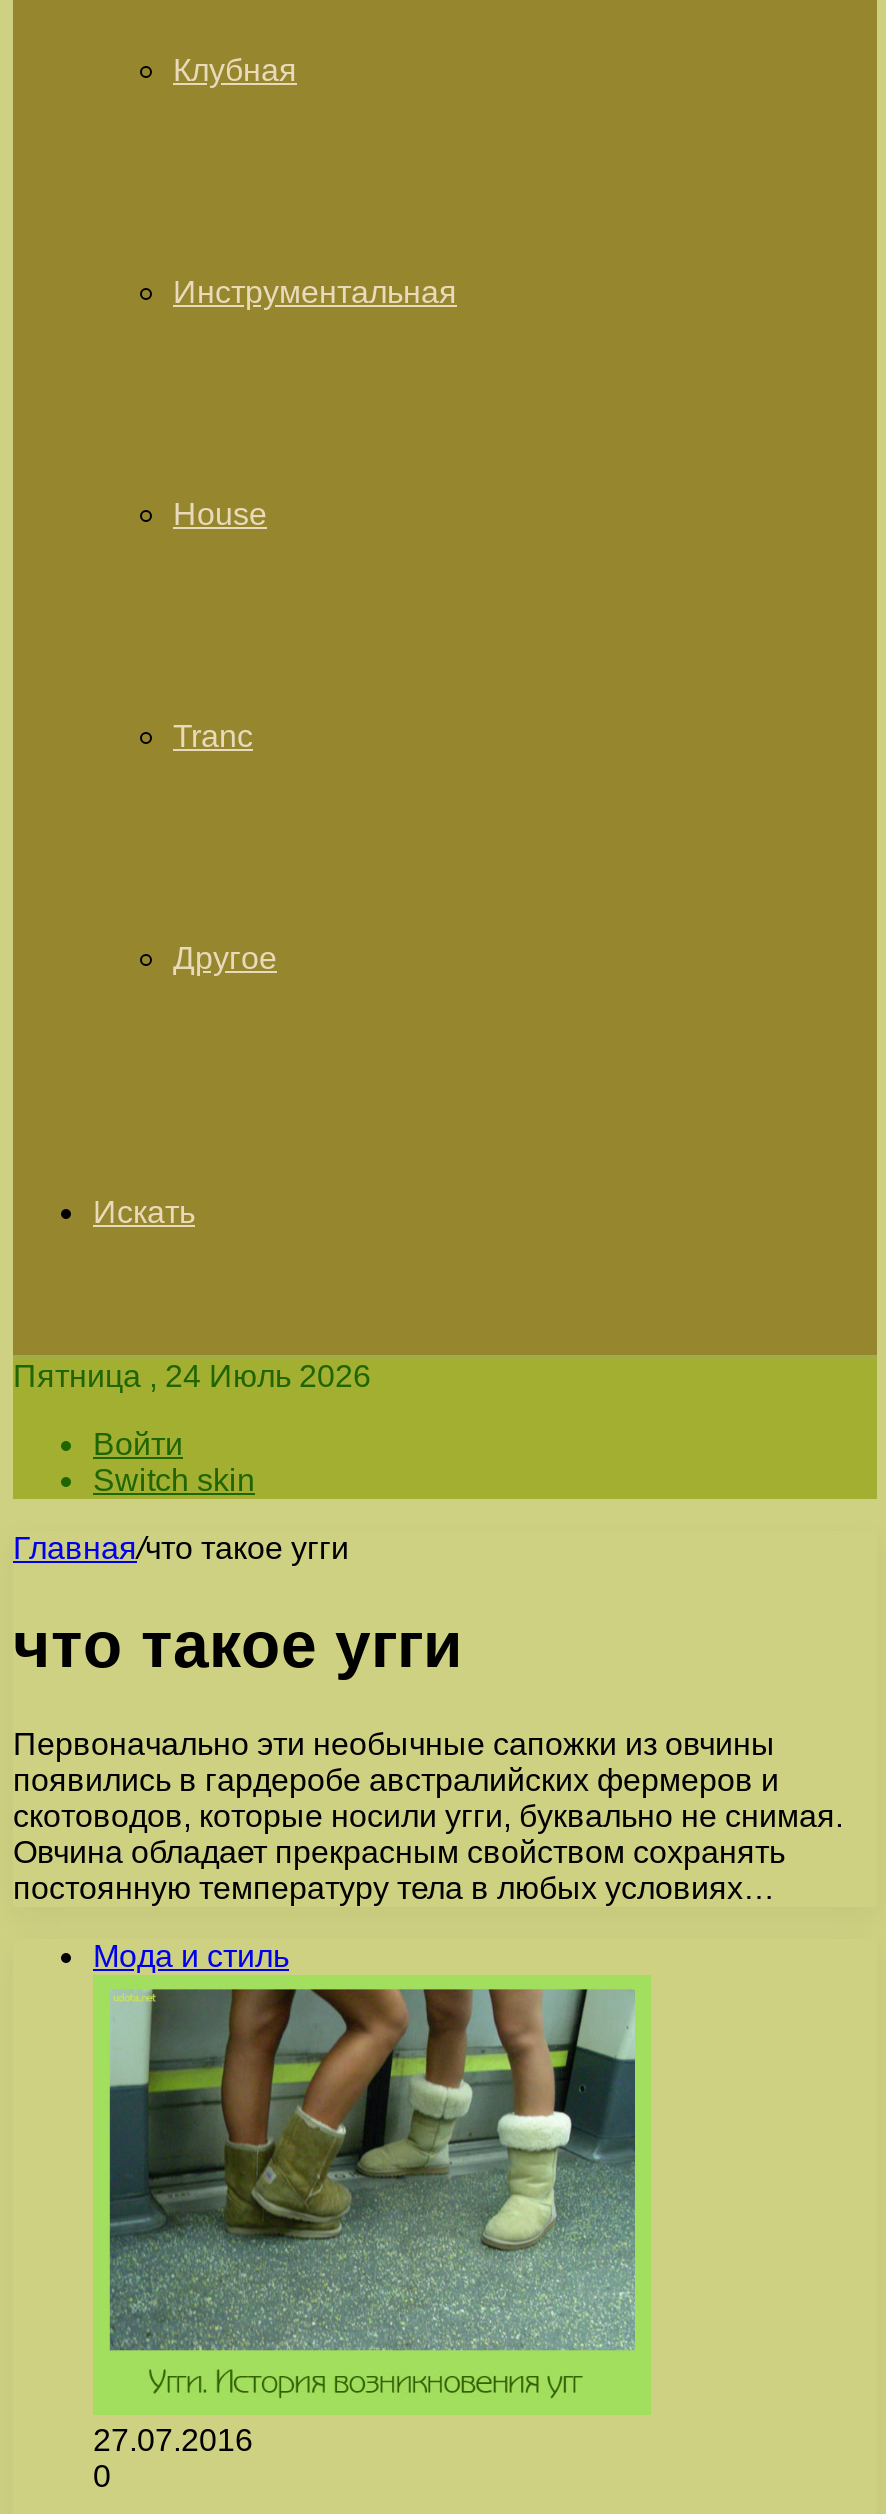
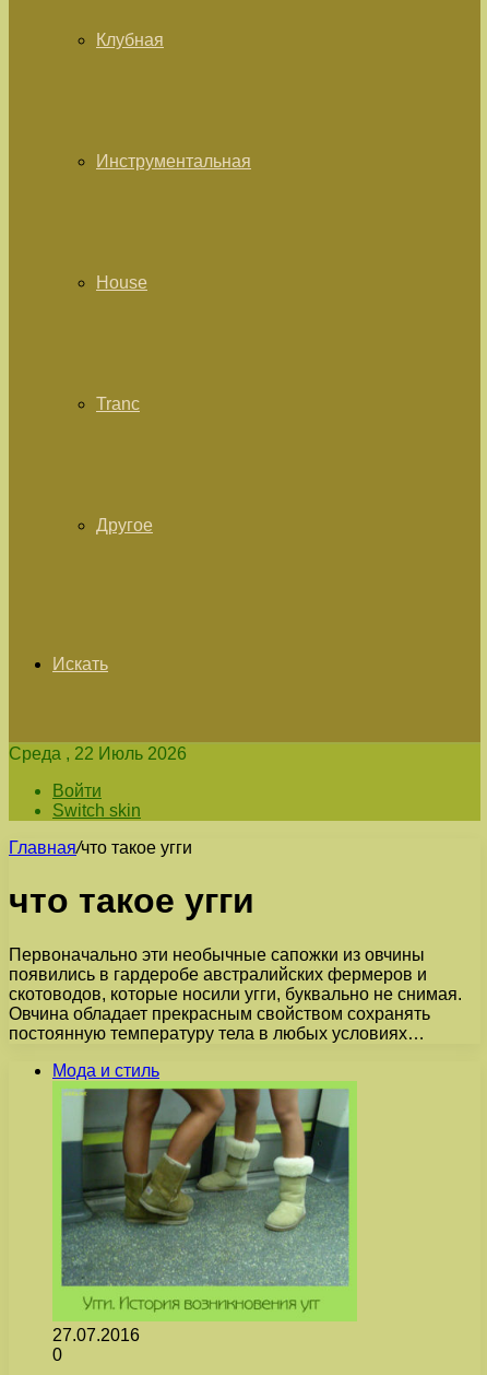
[13,1359,371,1393] Пятница , 24 Июль 2026 -> [9,744,187,763] Среда , 22 Июль 2026

